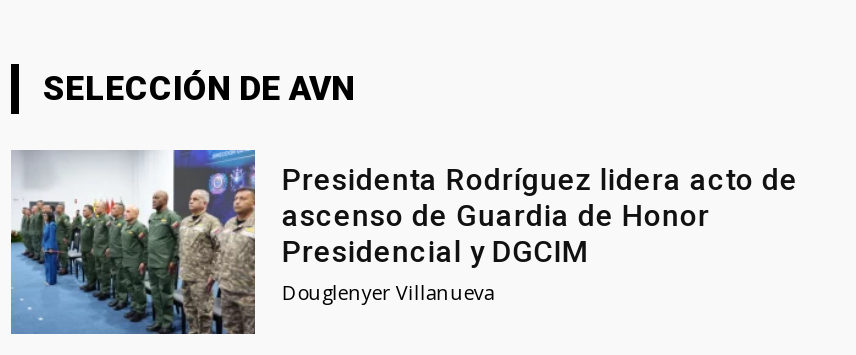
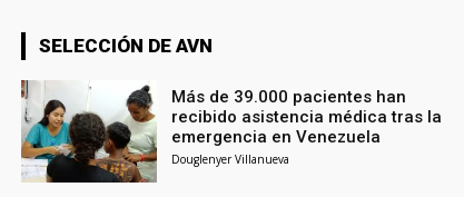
[9,148,798,336] [image] | Presidenta Rodríguez lidera acto de | ascenso de Guardia de Honor | Presidencial y DGCIM -> [20,80,442,184] [image] | Más de 39.000 pacientes han | recibido asistencia médica tras la | emergencia en Venezuela

